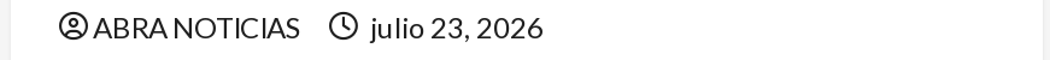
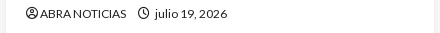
[93,10,544,46] ABRA NOTICIAS julio 23, 2026 -> [40,6,227,21] ABRA NOTICIAS julio 19, 2026

